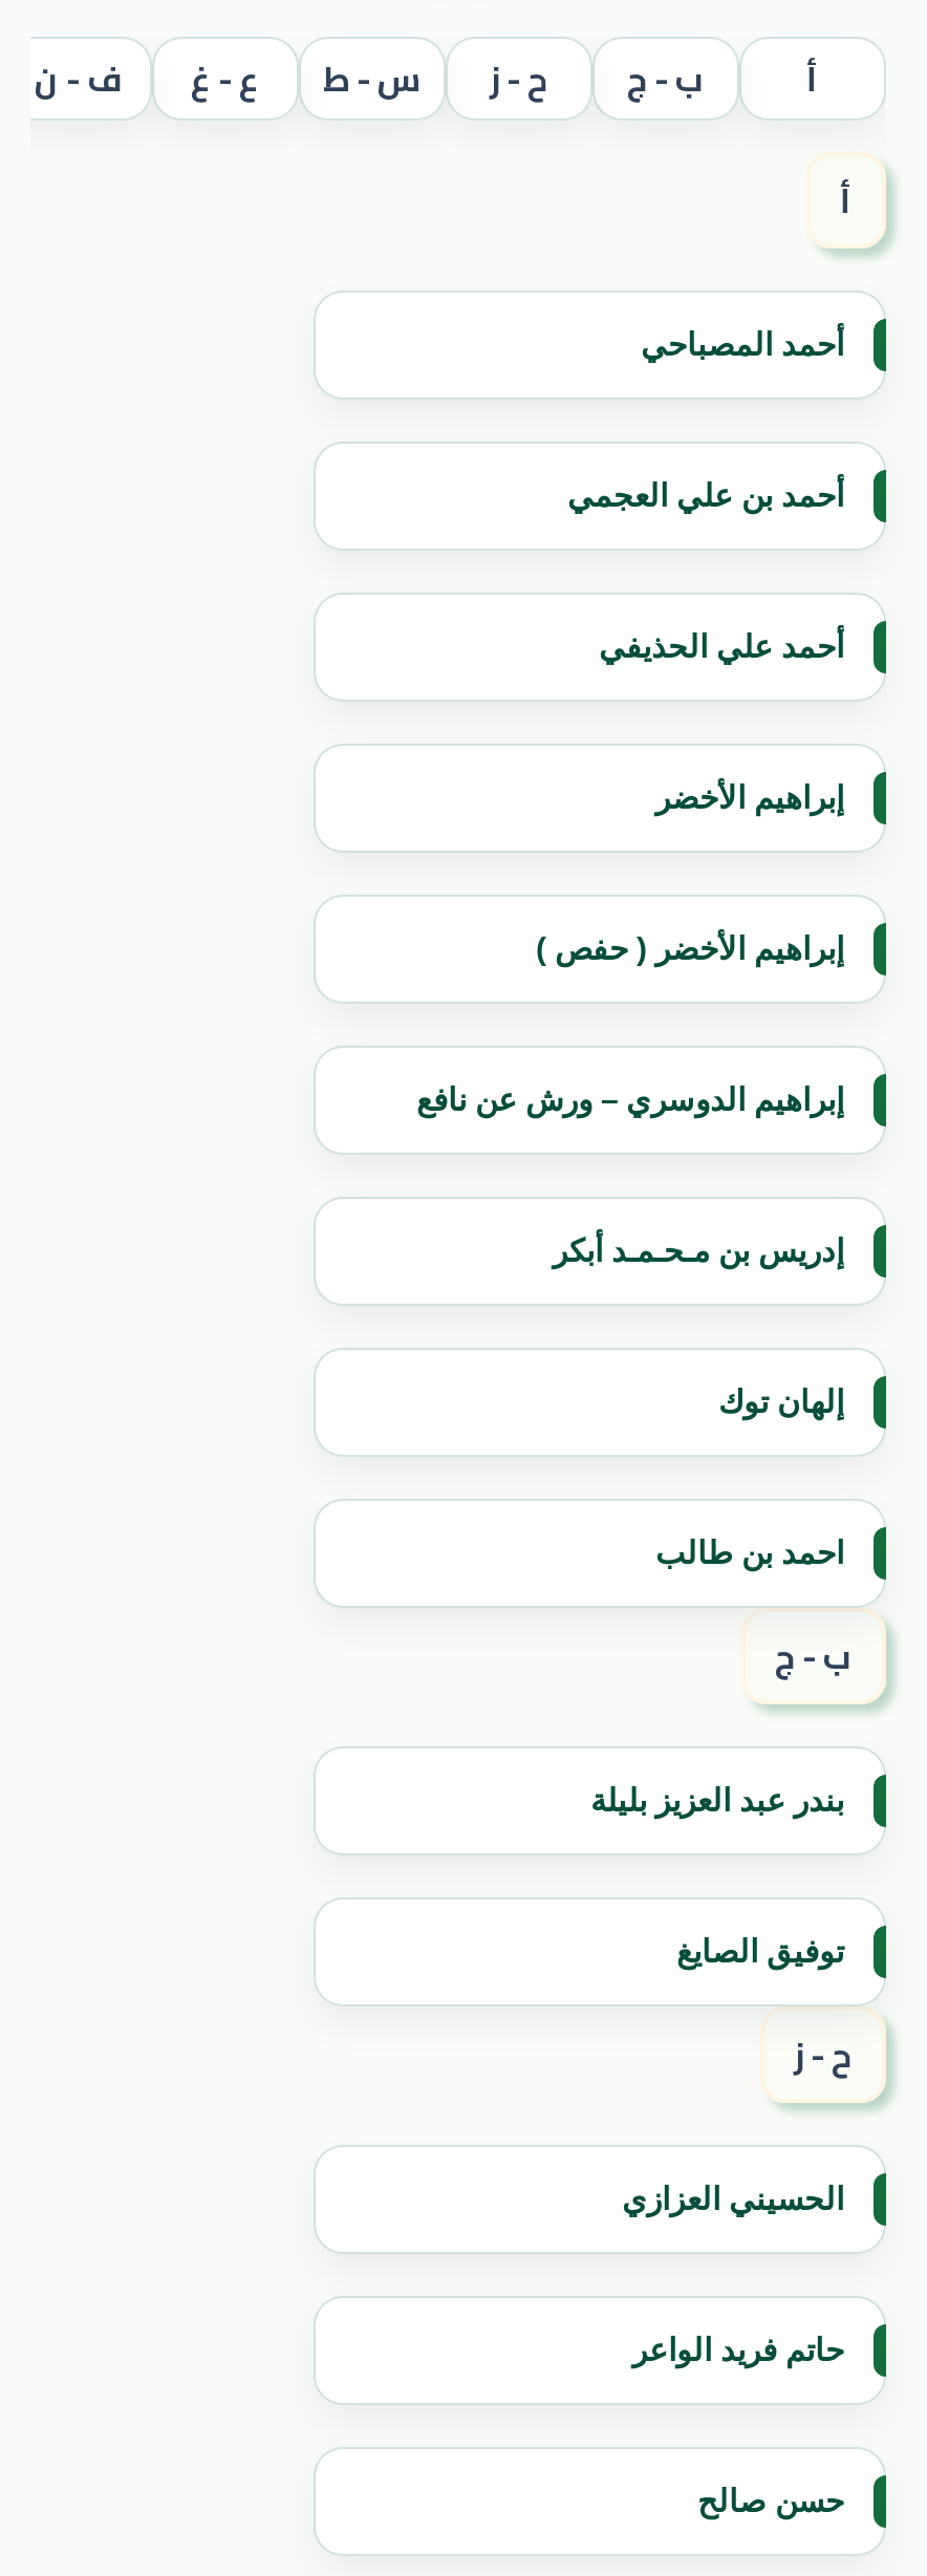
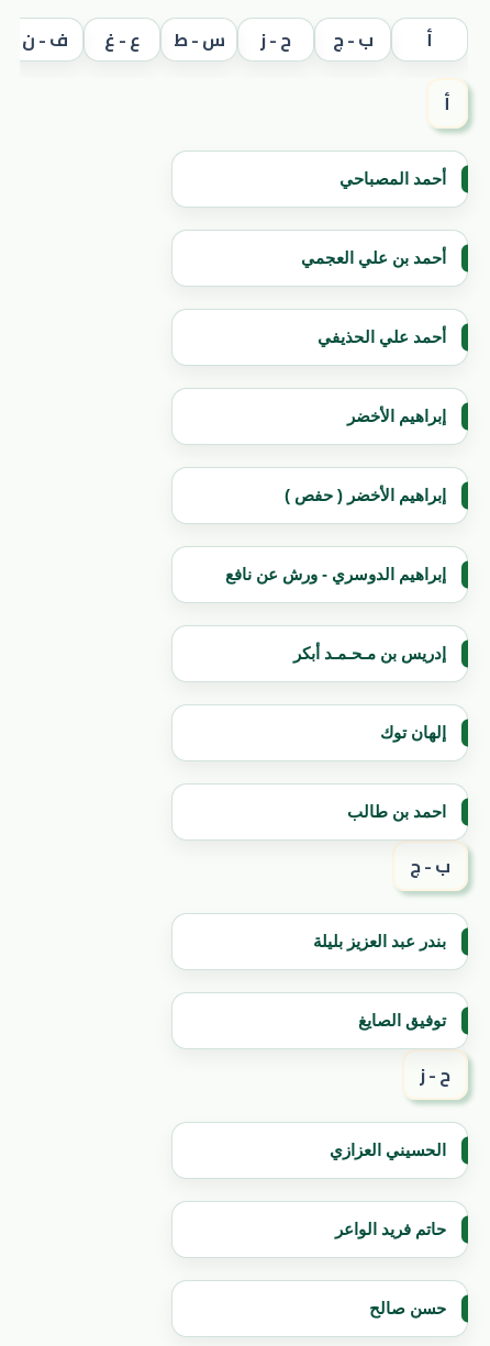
[416,1081,844,1117] إبراهيم الدوسري – ورش عن نافع -> [225,565,446,583] إبراهيم الدوسري - ورش عن نافع

